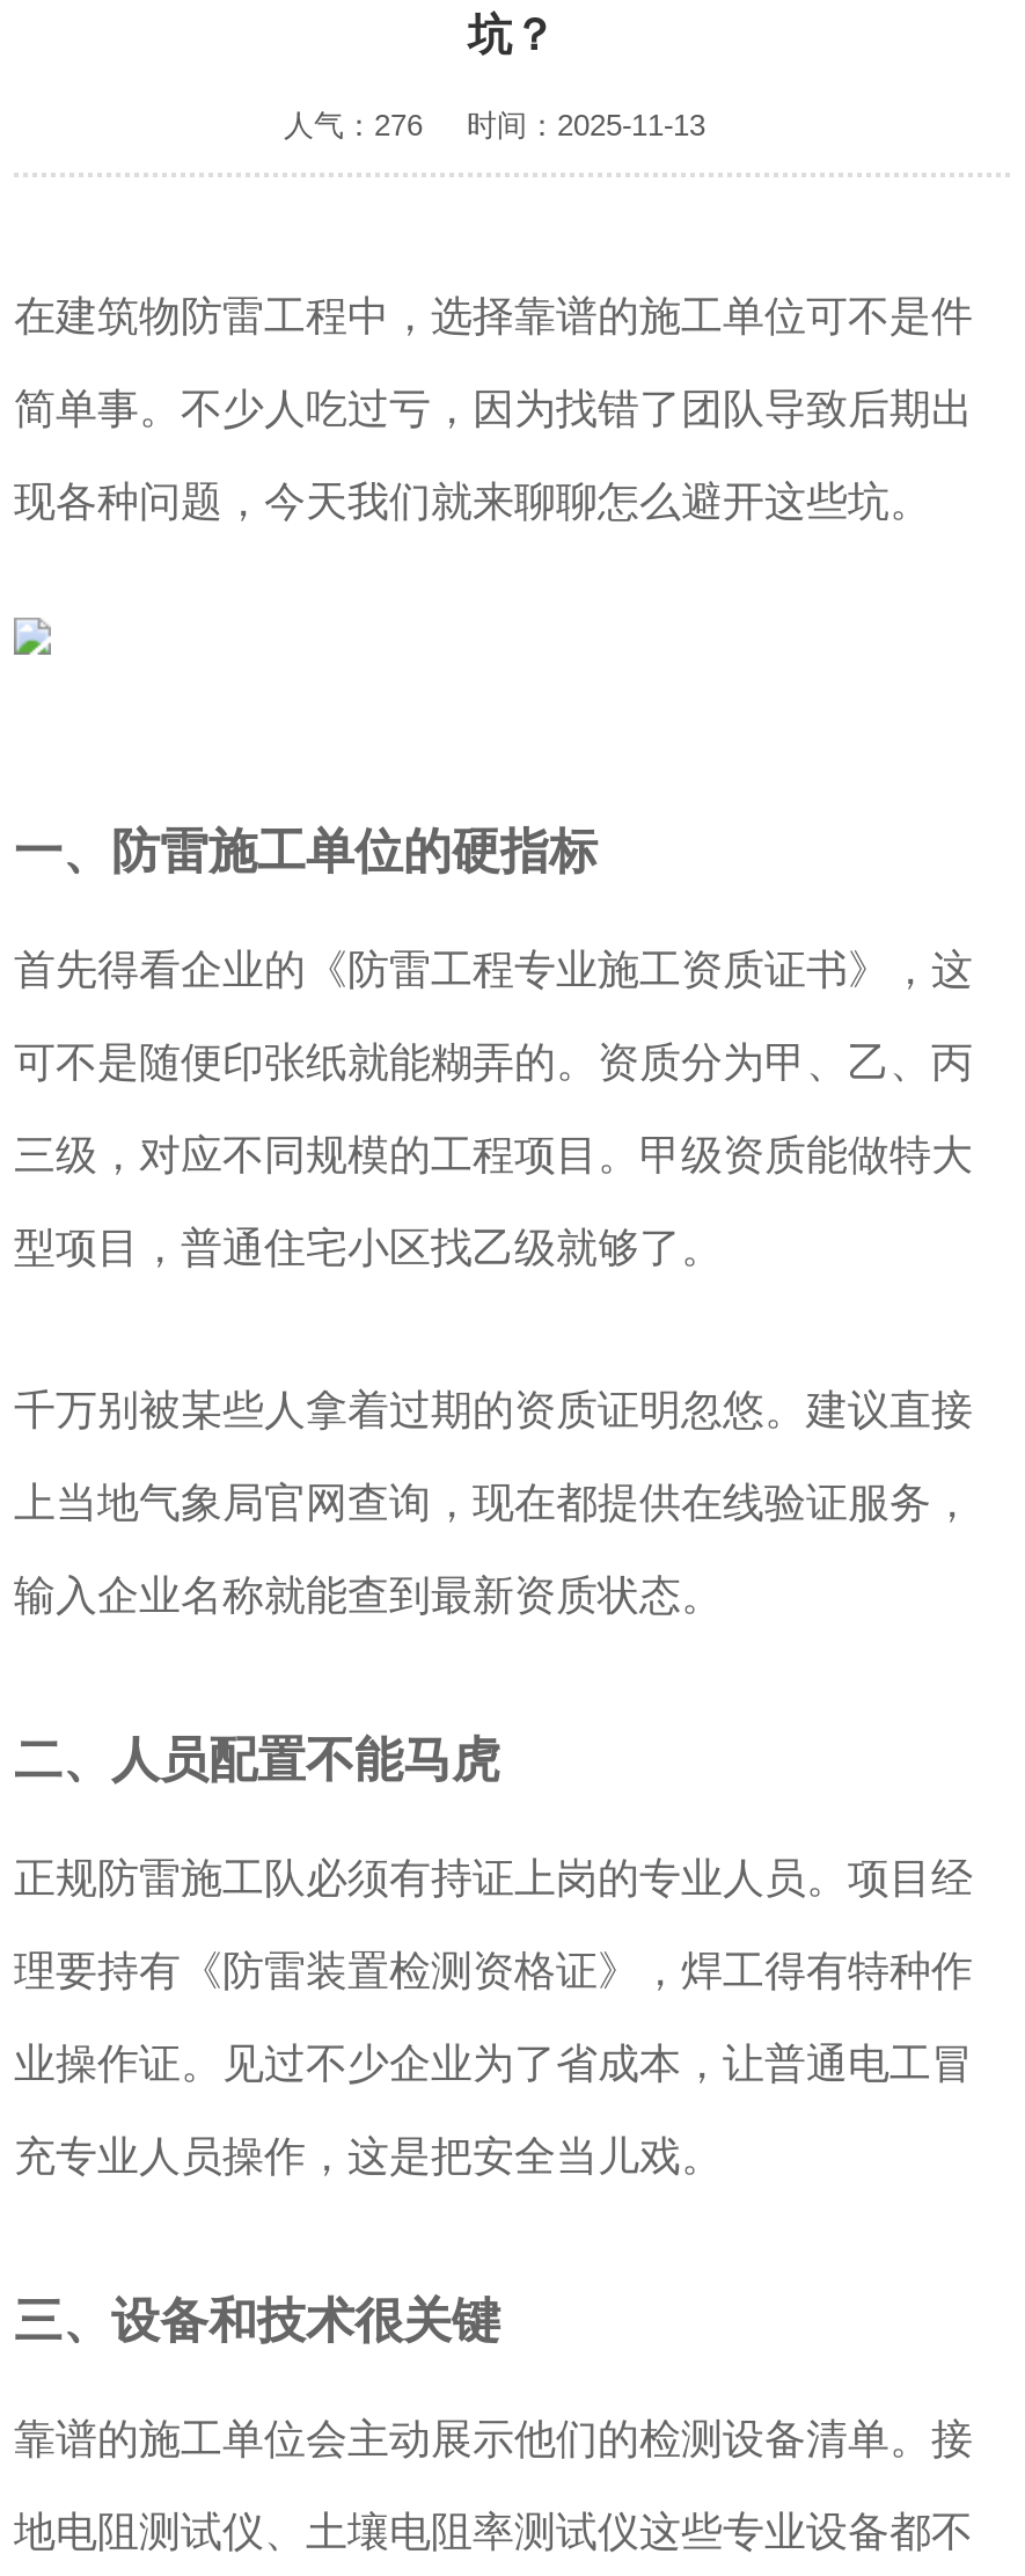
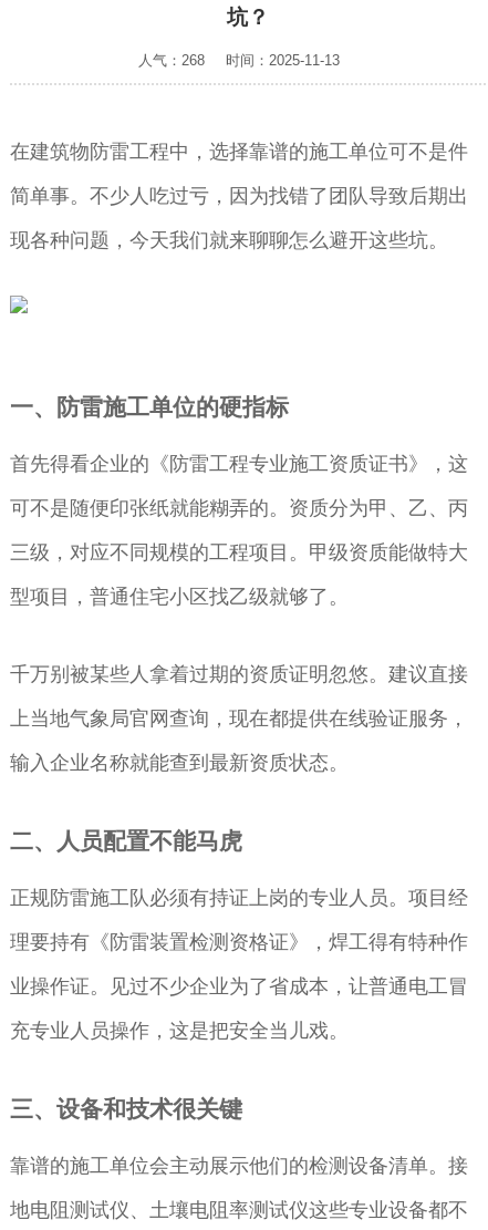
[284,107,705,142] 人气：276 时间：2025-11-13 -> [139,52,340,68] 人气：268 时间：2025-11-13

